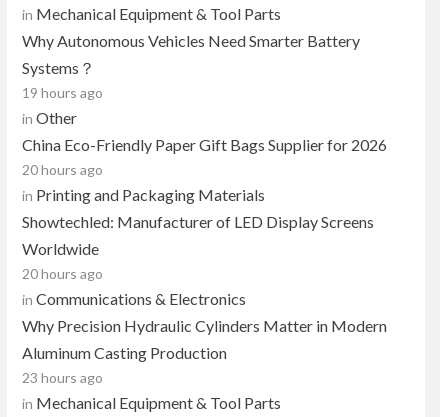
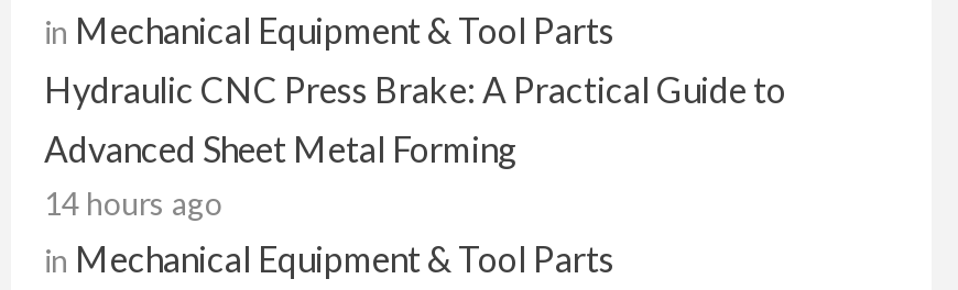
[22,31,387,386] Why Autonomous Vehicles Need Smarter Battery | Systems？ | 19 hours ago | in Other | China Eco-Friendly Paper Gift Bags Supplier for 2026 | 20 hours ago | in Printing and Packaging Materials | Showtechled: Manufacturer of LED Display Screens | Worldwide | 20 hours ago | in Communications & Electronics | Why Precision Hydraulic Cylinders Matter in Modern | Aluminum Casting Production | 23 hours ago -> [44,68,786,222] Hydraulic CNC Press Brake: A Practical Guide to | Advanced Sheet Metal Forming | 14 hours ago

